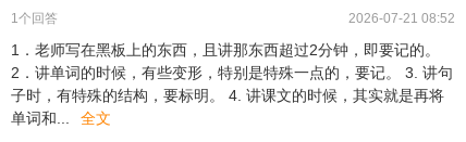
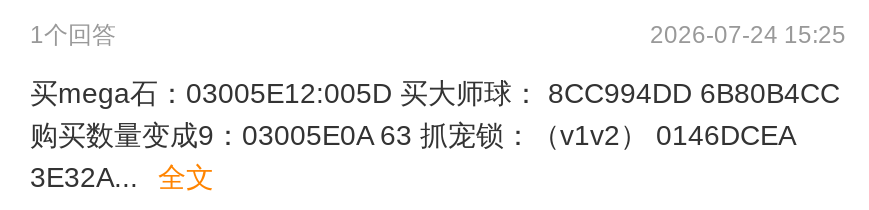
[348,11,455,26] 2026-07-21 08:52 -> [650,21,846,49] 2026-07-24 15:25
[11,41,453,127] 1．老师写在黑板上的东西，且讲那东西超过2分钟，即要记的。 | 2．讲单词的时候，有些变形，特别是特殊一点的，要记。 3. 讲句 | 子时，有特殊的结构，要标明。 4. 讲课文的时候，其实就是再将 | 单词和... -> [30,77,840,193] 买mega石：03005E12:005D 买大师球： 8CC994DD 6B80B4CC | 购买数量变成9：03005E0A 63 抓宠锁：（v1v2） 0146DCEA | 3E32A...

